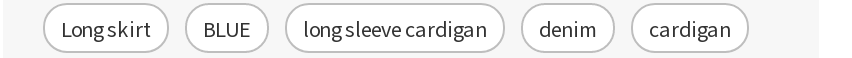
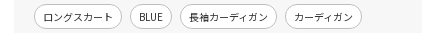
[61,13,151,43] Long skirt -> [43,9,113,24] ロングスカート
[303,13,731,43] long sleeve cardigan | denim | cardigan -> [189,9,353,24] 長袖カーディガン | カーディガン

